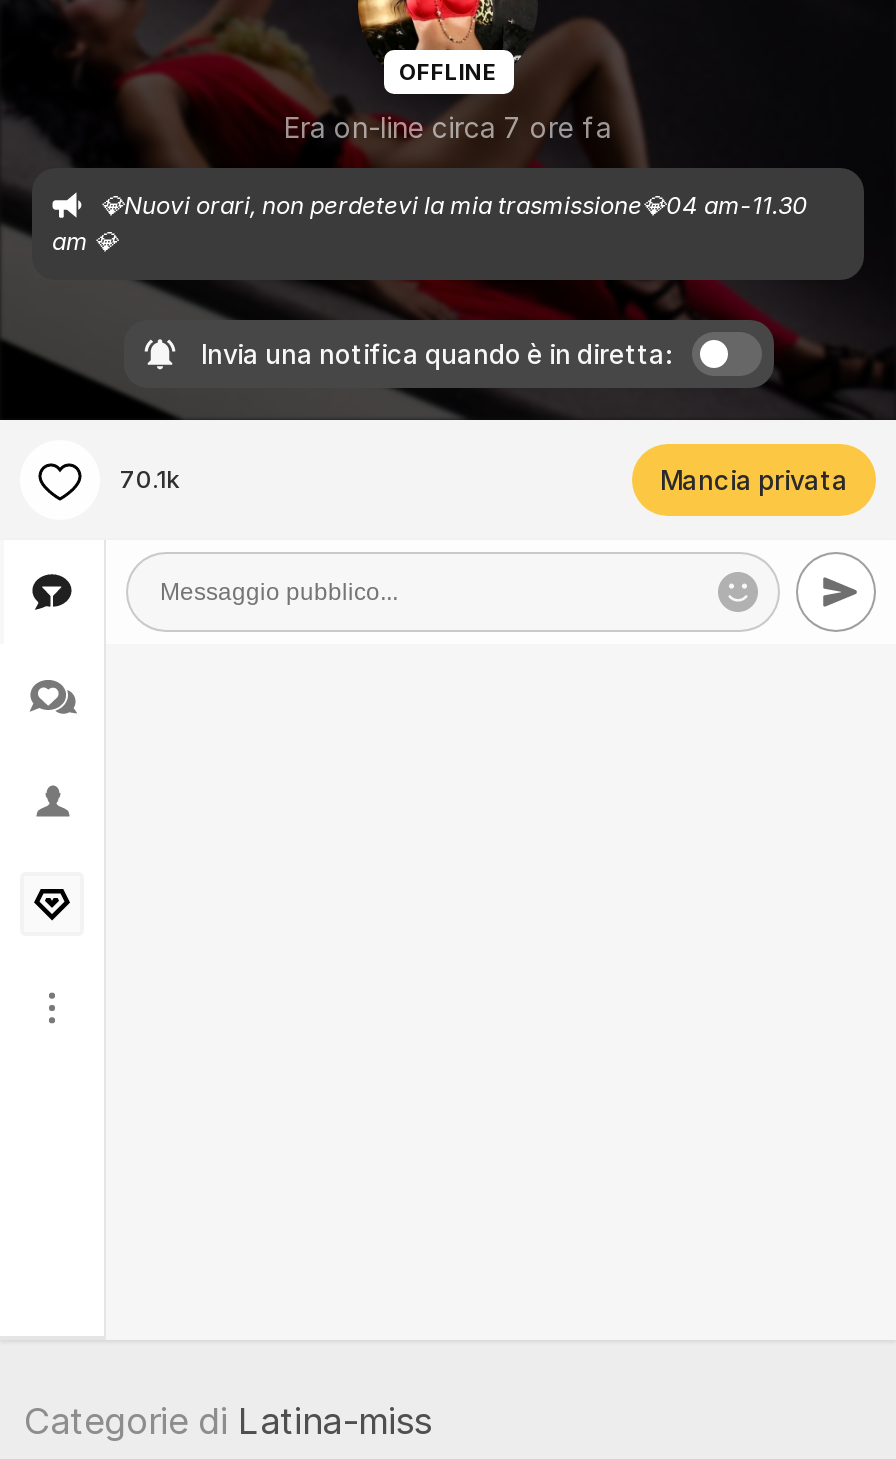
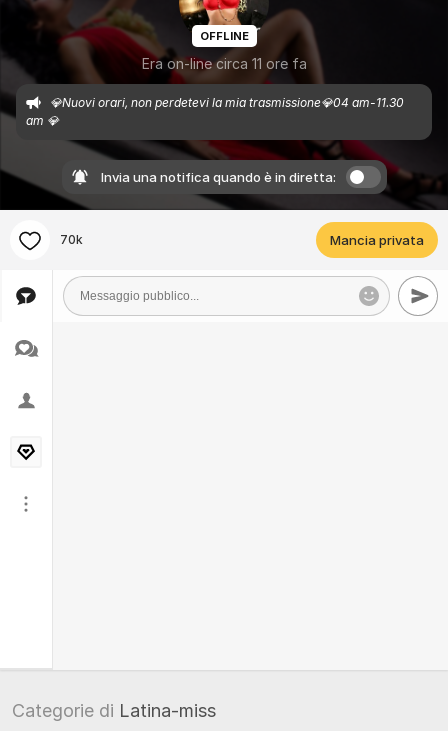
[284,110,612,144] Era on-line circa 7 ore fa -> [141,55,306,72] Era on-line circa 11 ore fa
[120,464,180,494] 70.1k -> [60,232,83,247] 70k

